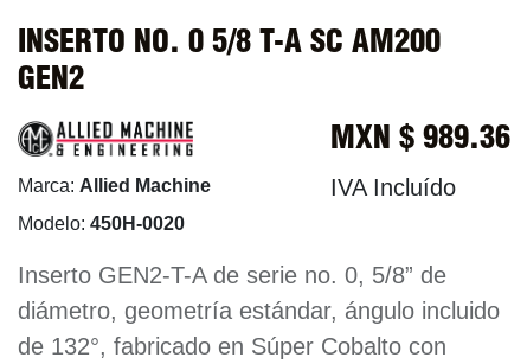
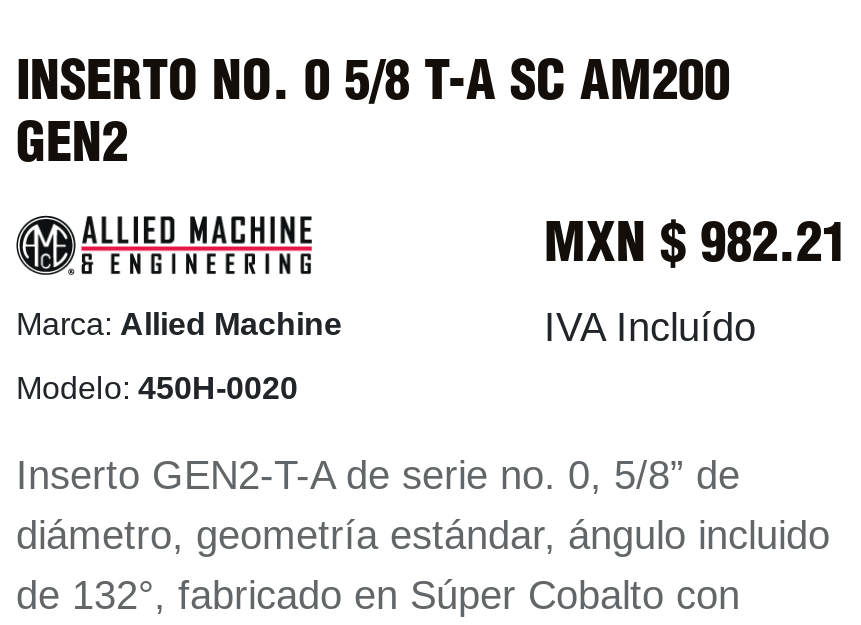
[330,124,510,154] MXN $989.36 -> [544,220,848,270] MXN $982.21

